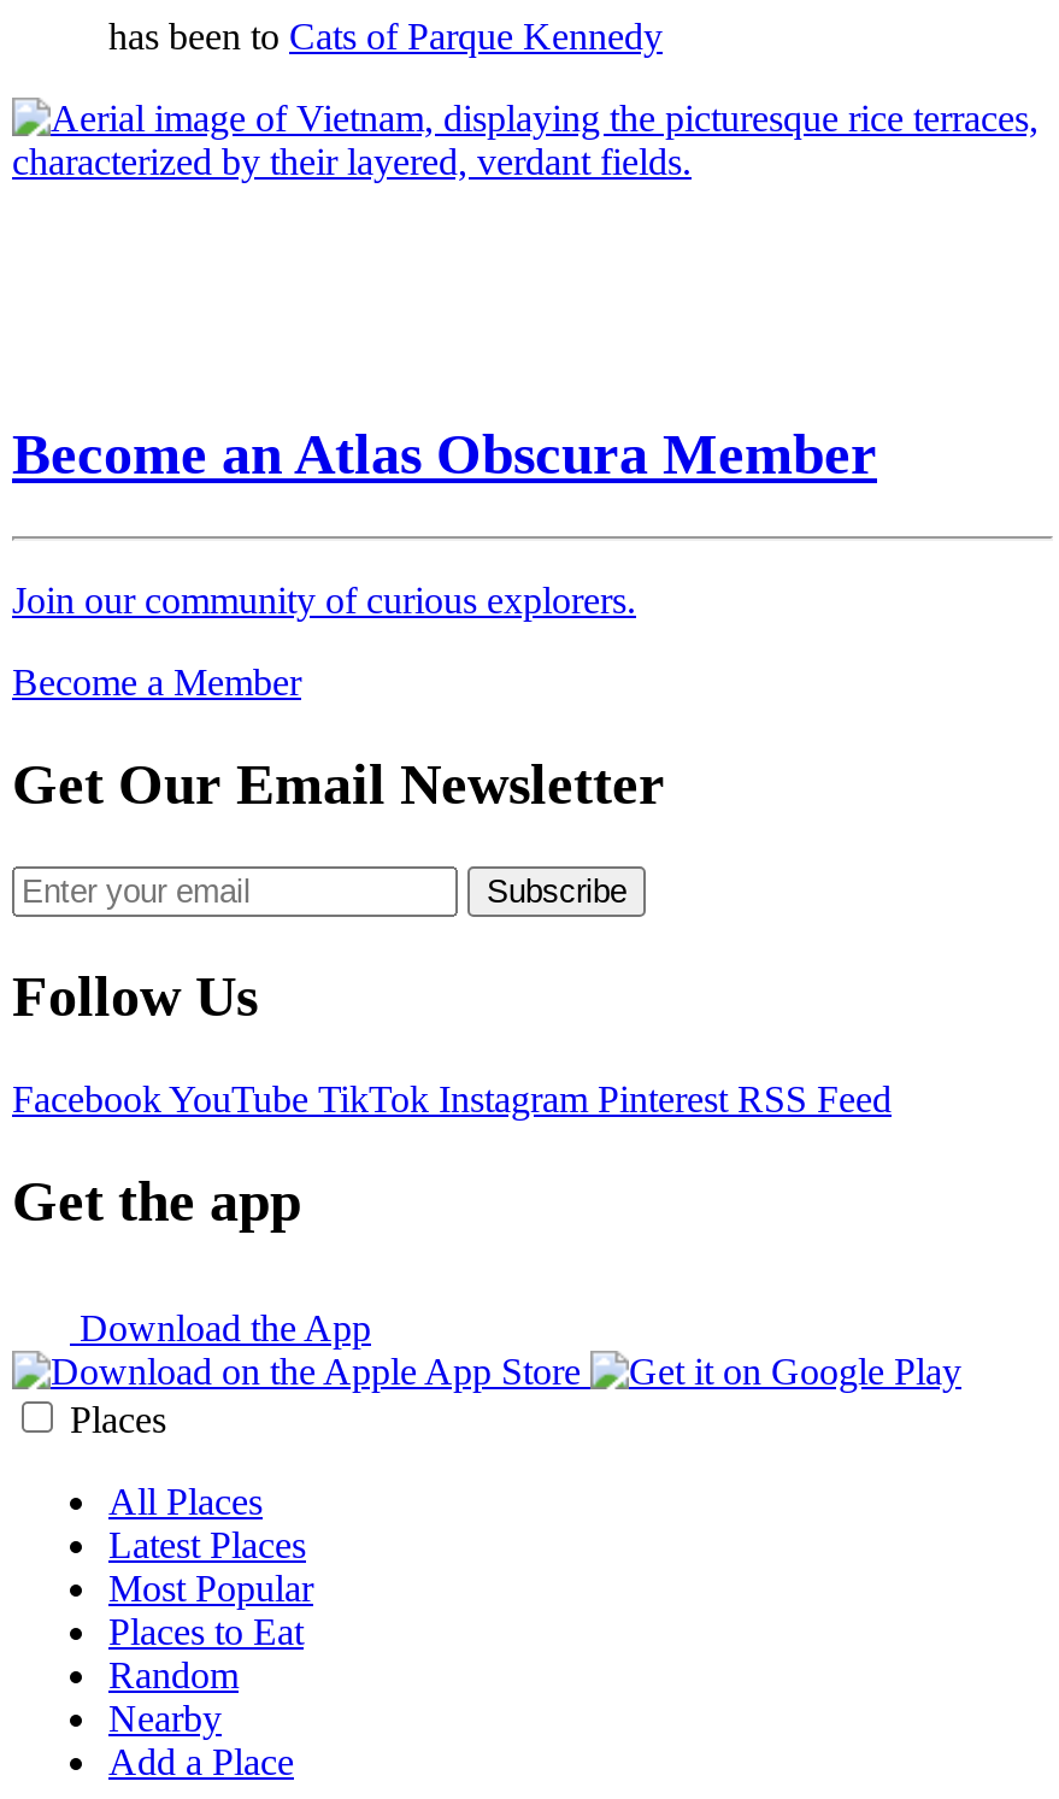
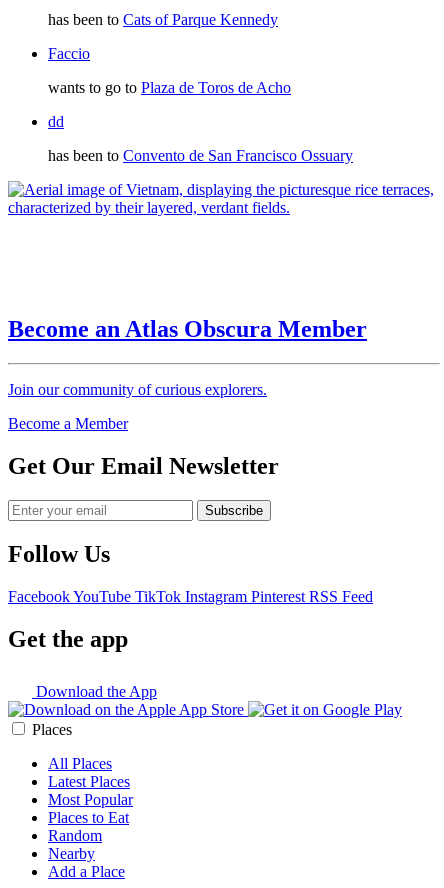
none -> [48,45,353,164] Faccio | wants to go to Plaza de Toros de Acho | dd | has been to Convento de San Francisco Ossuary

